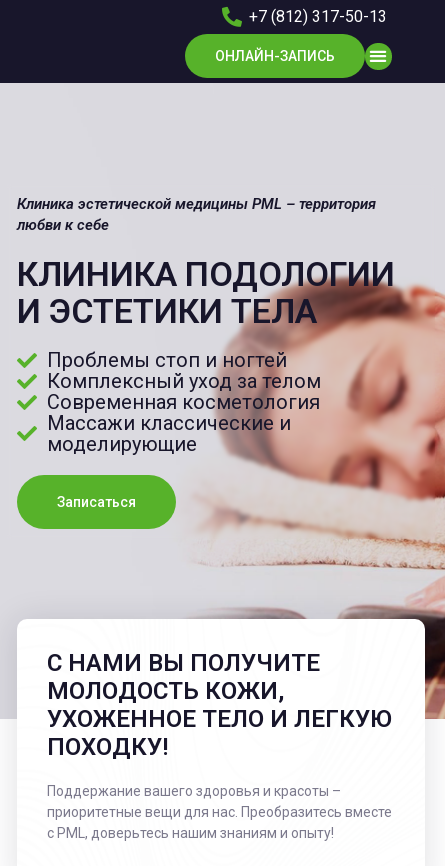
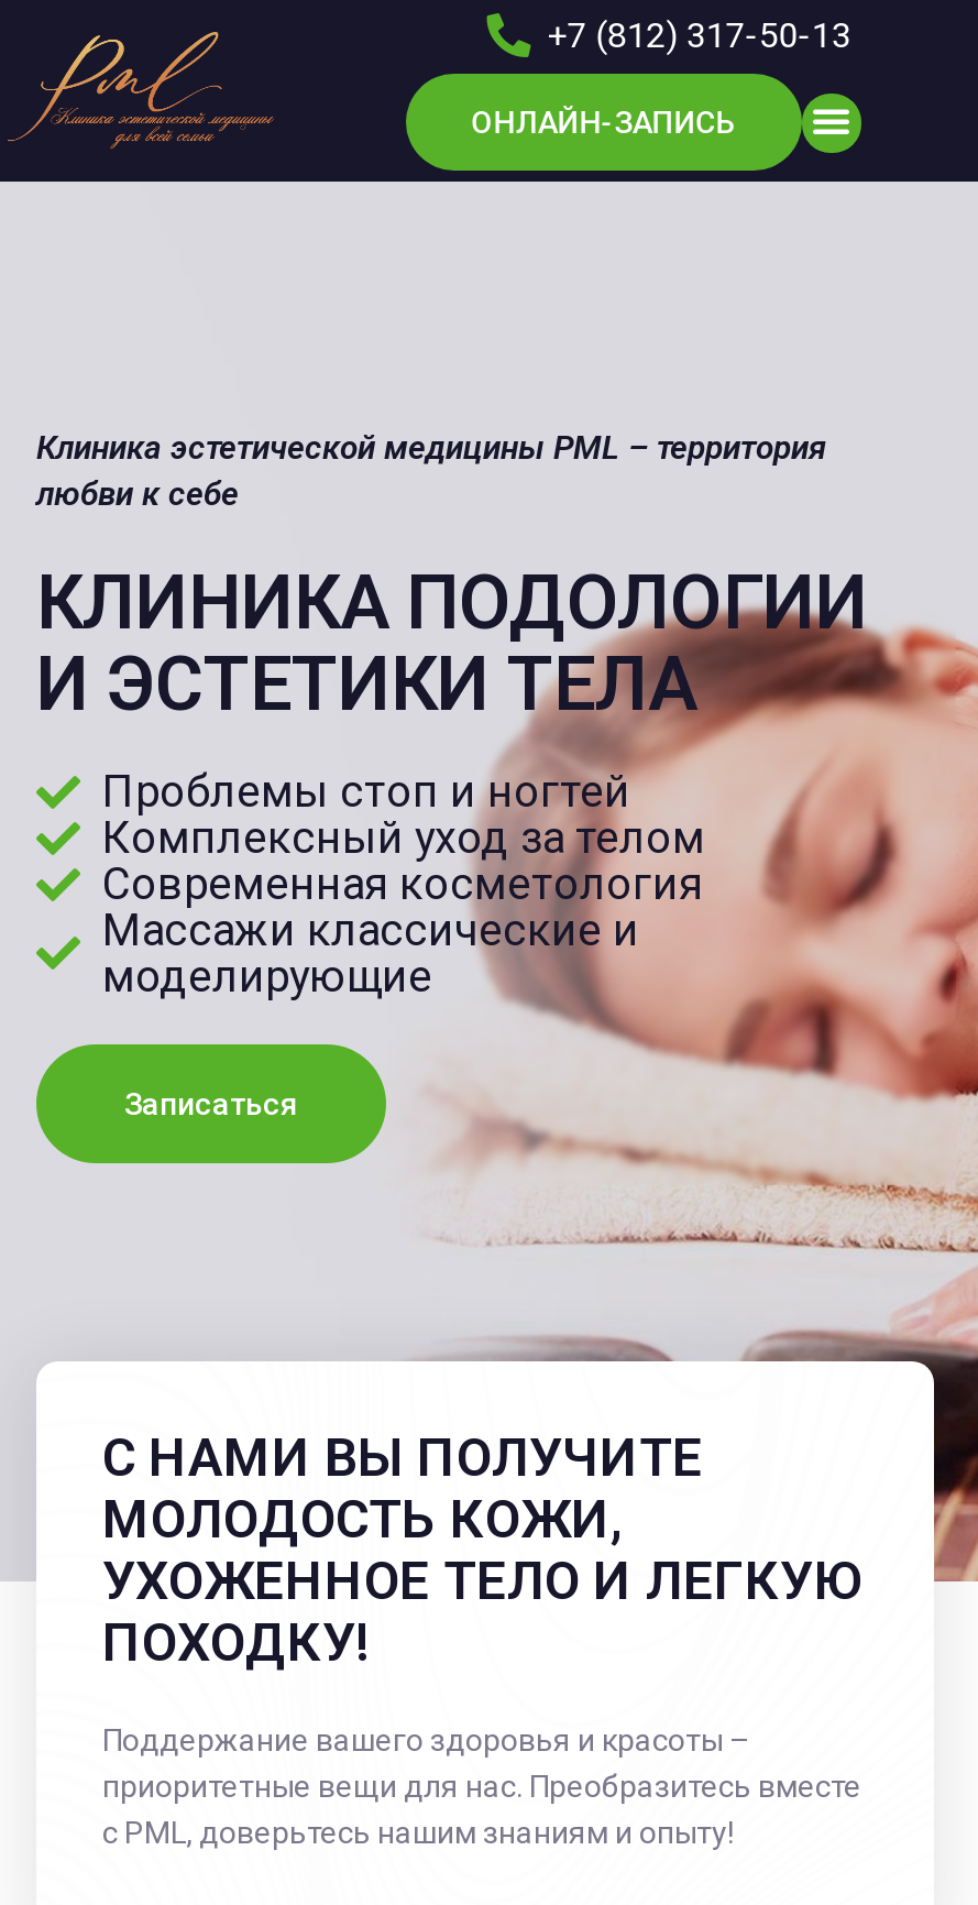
none -> [10,30,274,149] [image]

